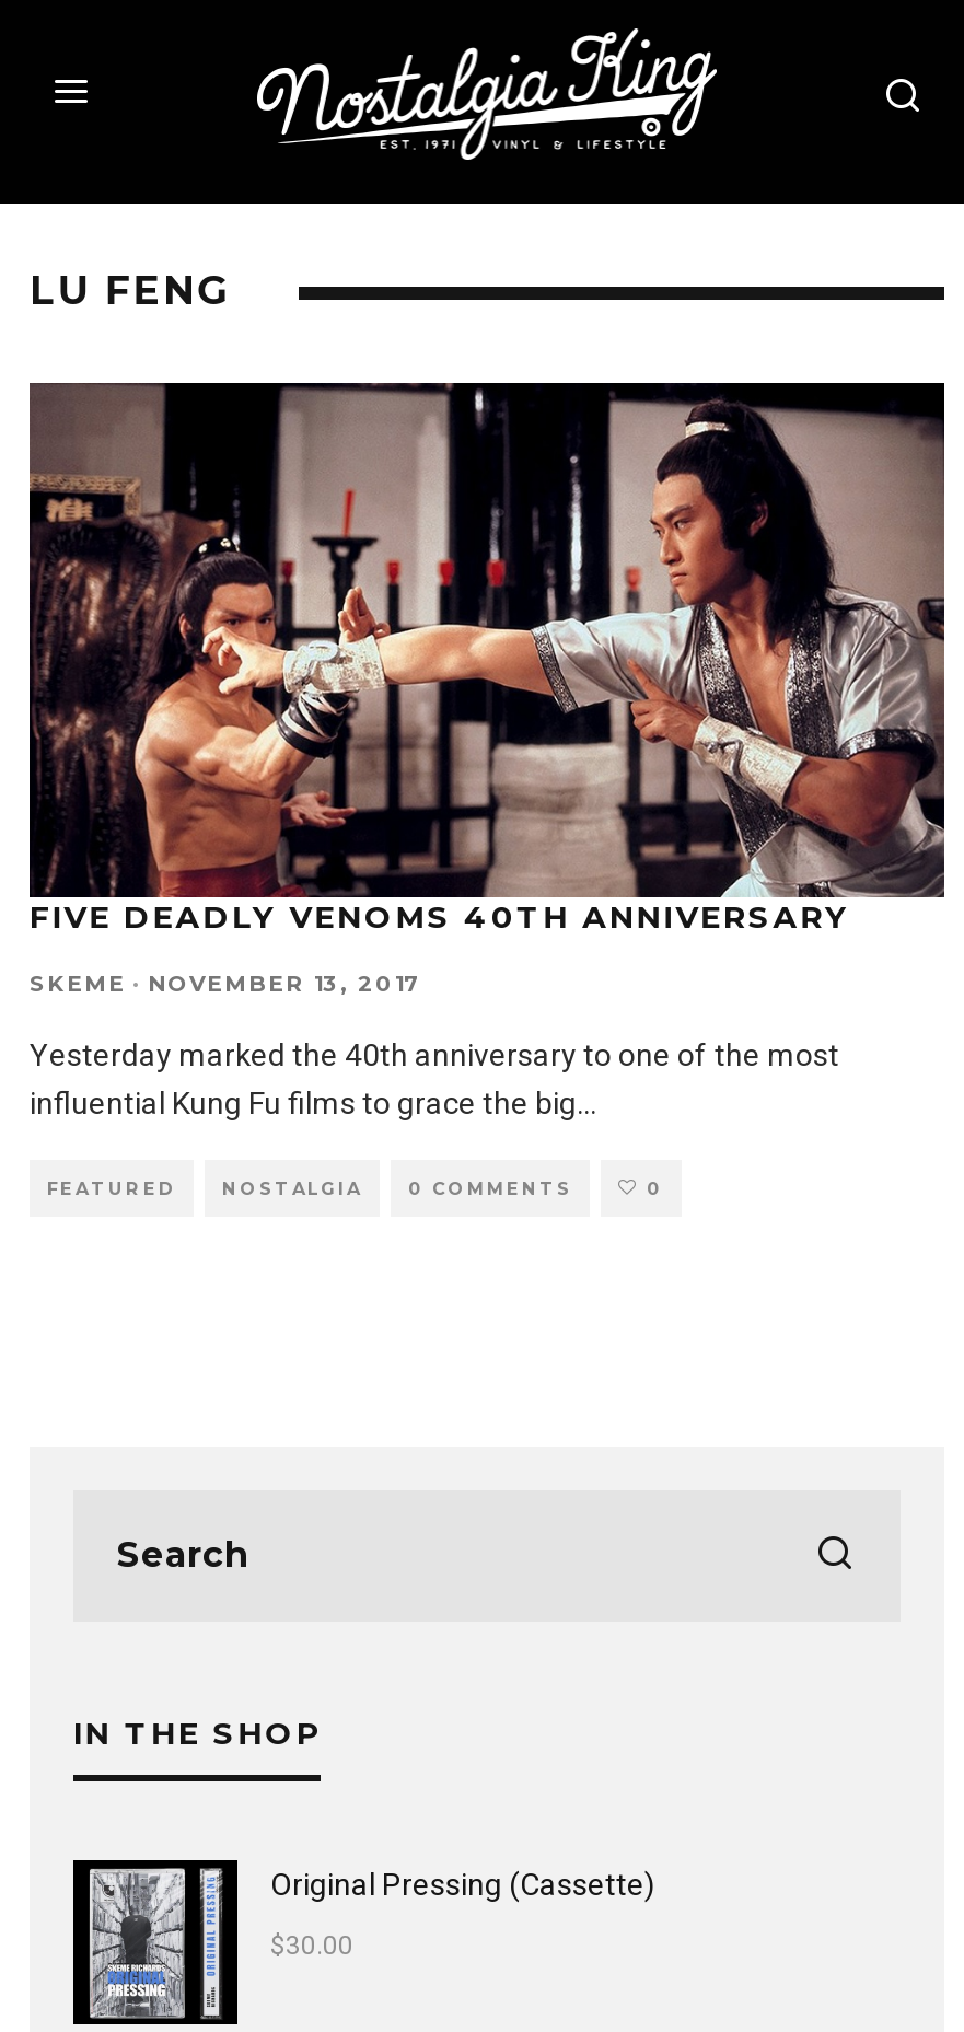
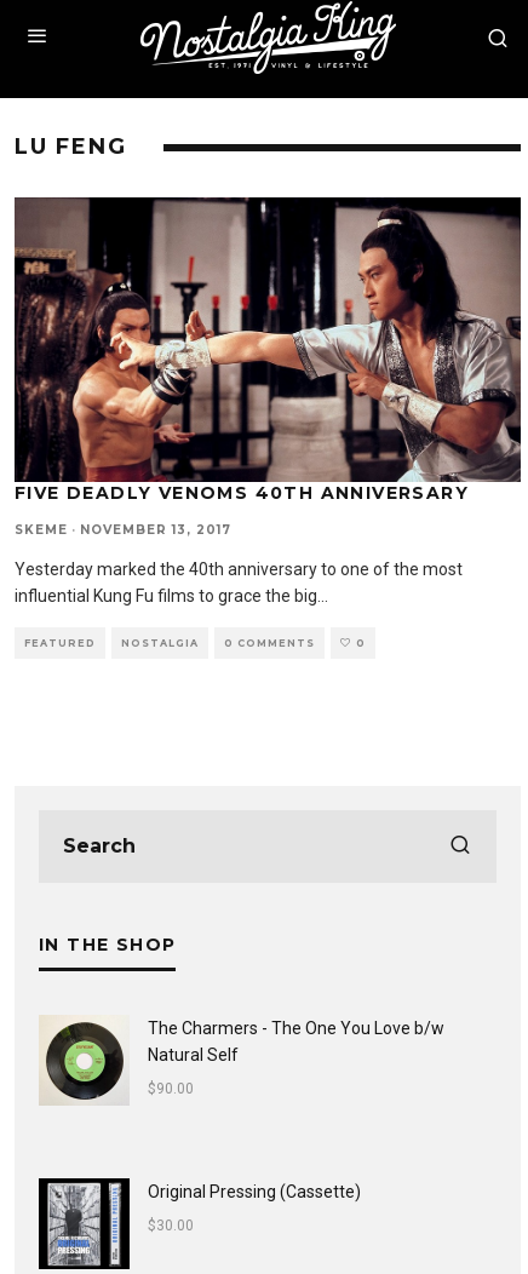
none -> [40,1015,444,1104] [image] | The Charmers - The One You Love b/w | Natural Self | $90.00

